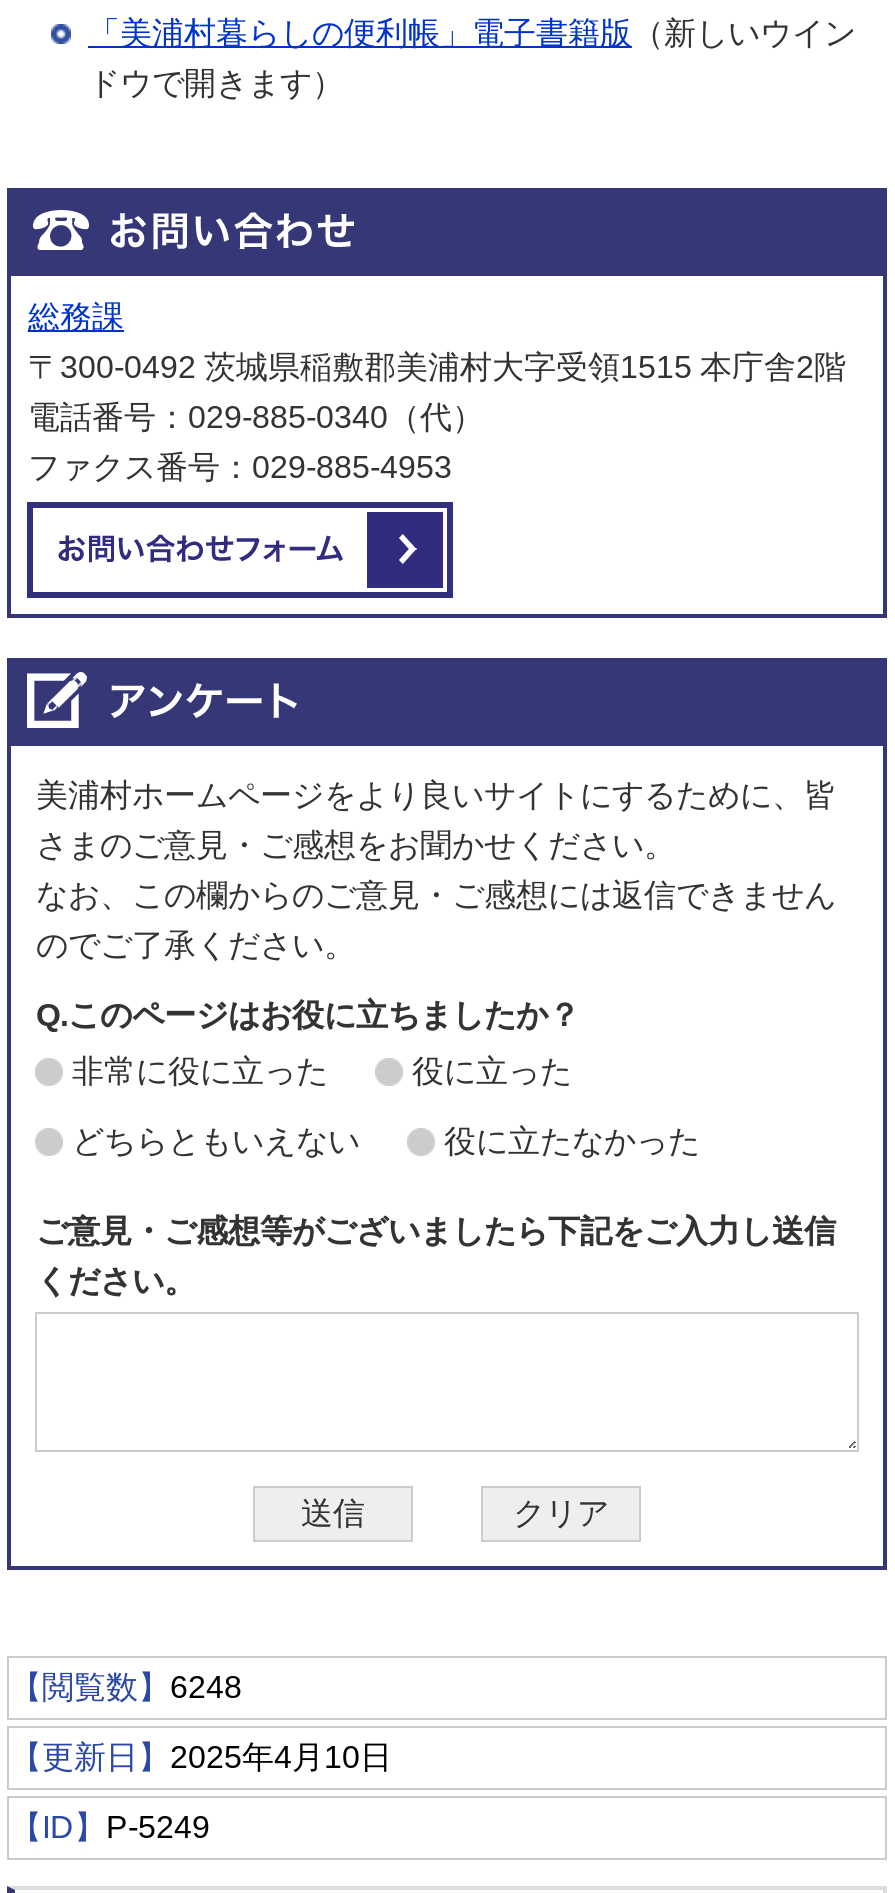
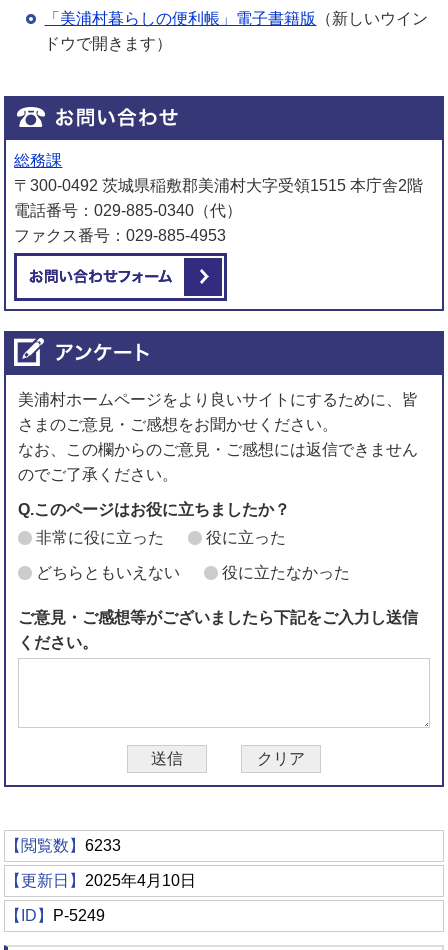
[10,1670,242,1704] 【閲覧数】6248 -> [5,837,121,854] 【閲覧数】6233

